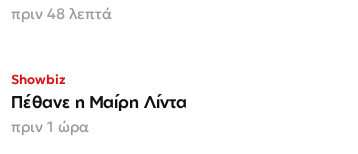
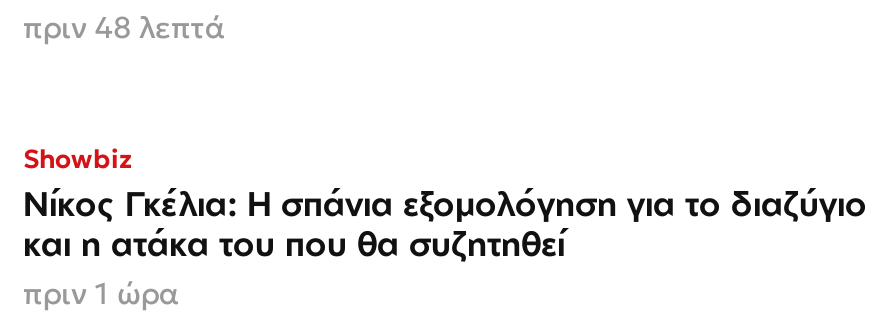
[11,91,187,112] Πέθανε η Μαίρη Λίντα -> [23,181,867,263] Νίκος Γκέλια: Η σπάνια εξομολόγηση για το διαζύγιο | και η ατάκα του που θα συζητηθεί

